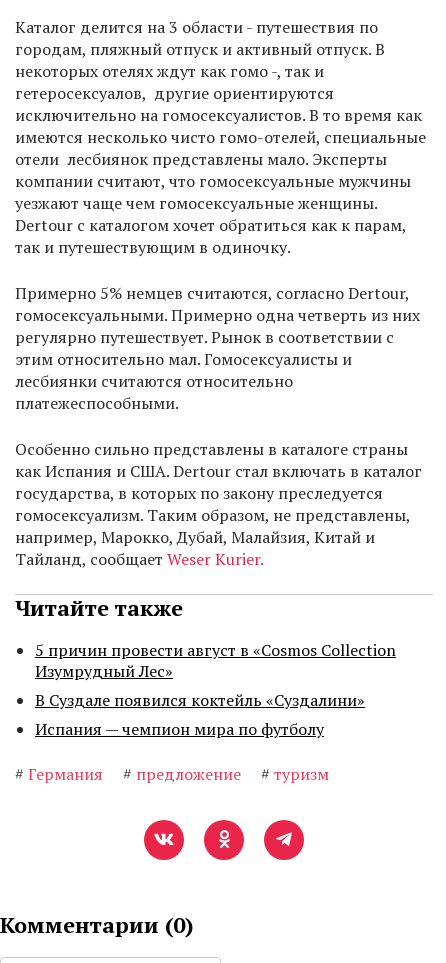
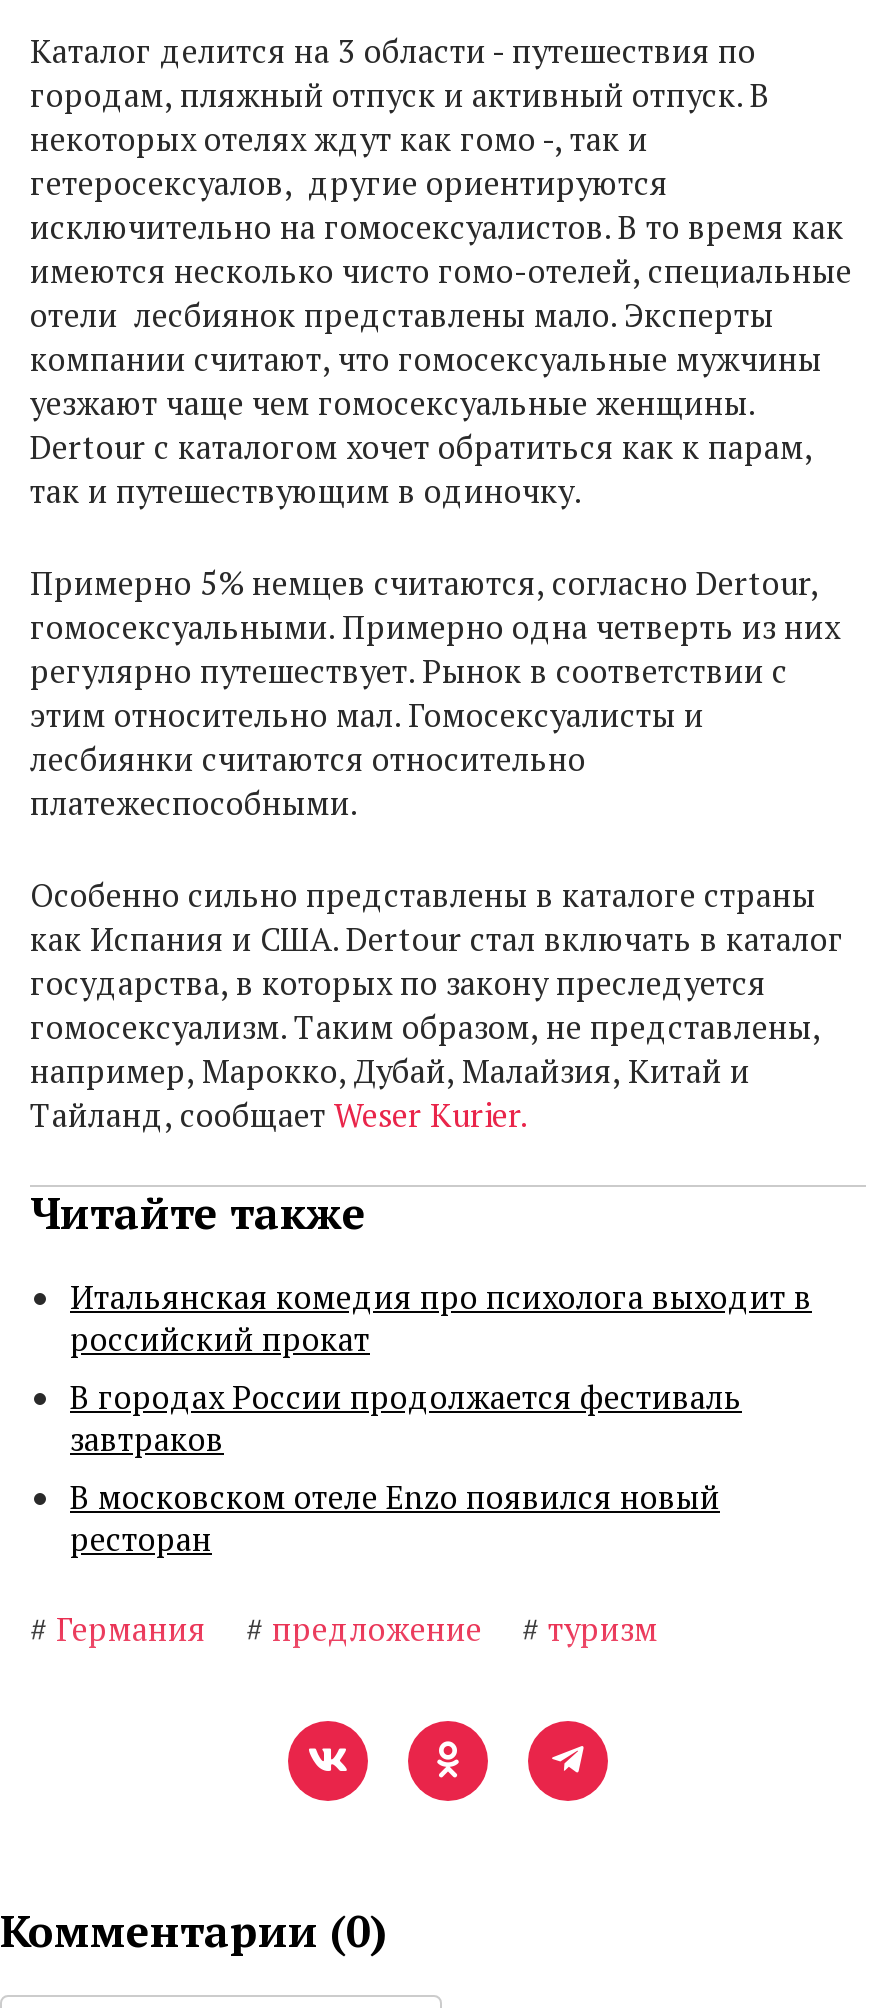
[35,639,396,740] 5 причин провести август в «Cosmos Collection | Изумрудный Лес» | В Суздале появился коктейль «Суздалини» | Испания — чемпион мира по футболу -> [70,1276,812,1562] Итальянская комедия про психолога выходит в | российский прокат | В городах России продолжается фестиваль | завтраков | В московском отеле Enzo появился новый | ресторан

